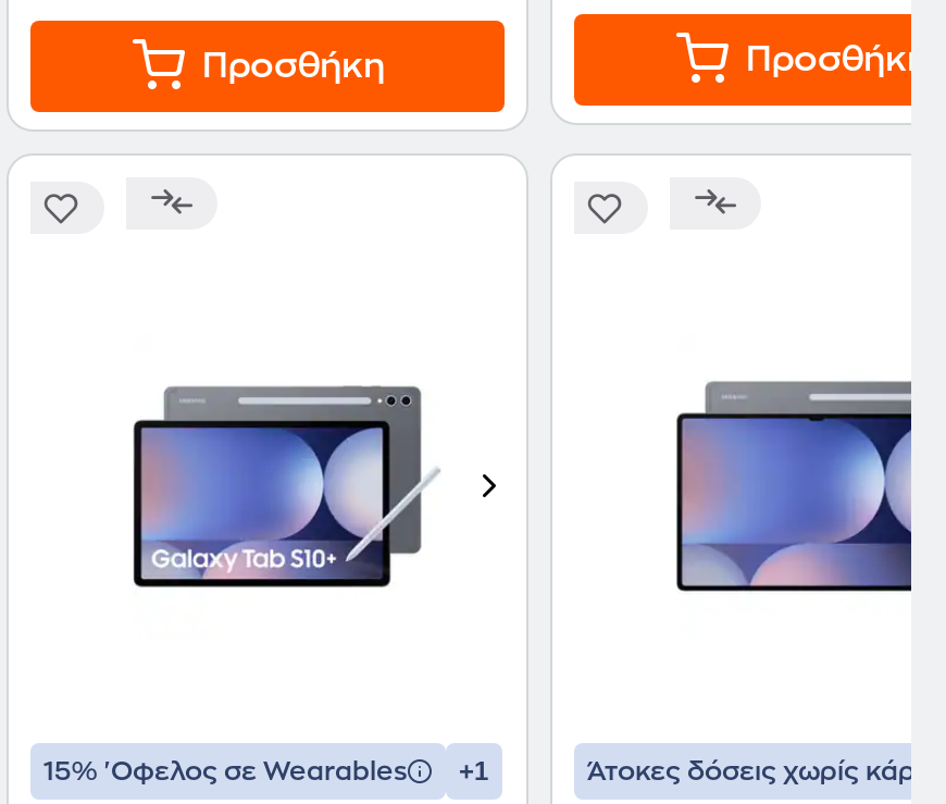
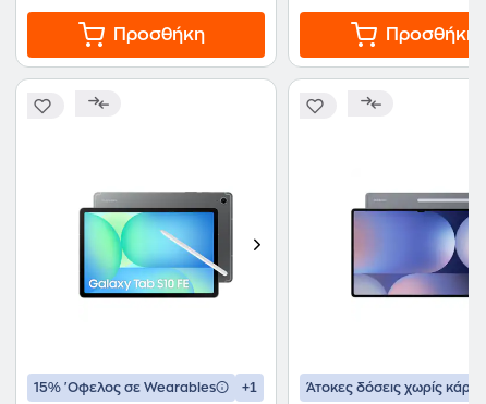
[133,380,441,593] [image] -> [78,191,234,299] [image]

